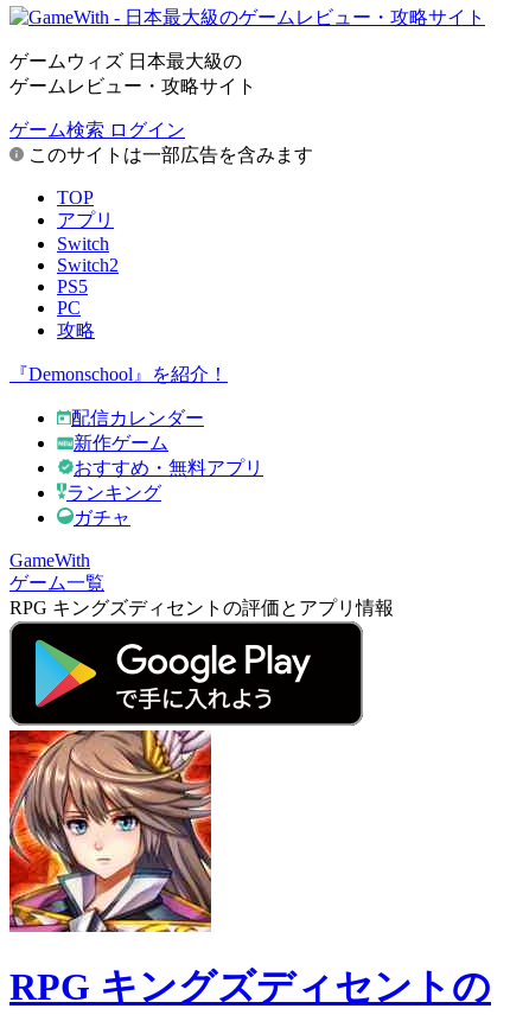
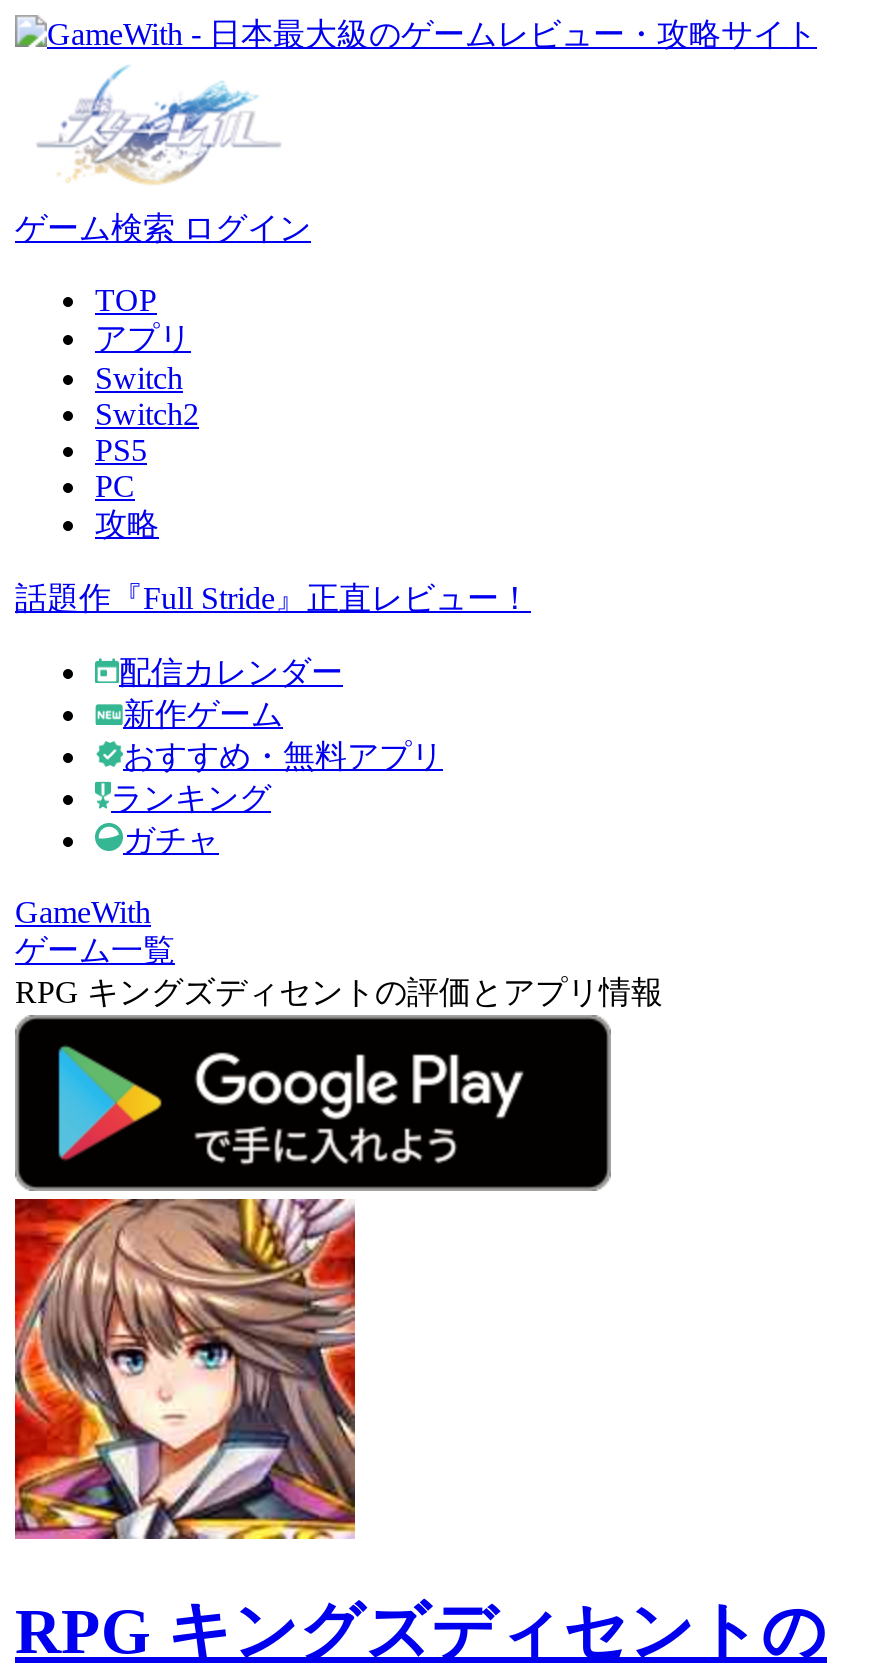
[9,51,256,96] ゲームウィズ 日本最大級の | ゲームレビュー・攻略サイト -> none
[24,145,313,165] このサイトは一部広告を含みます -> none
[9,364,228,384] 『Demonschool』を紹介！ -> [15,581,531,615] 話題作『Full Stride』正直レビュー！

